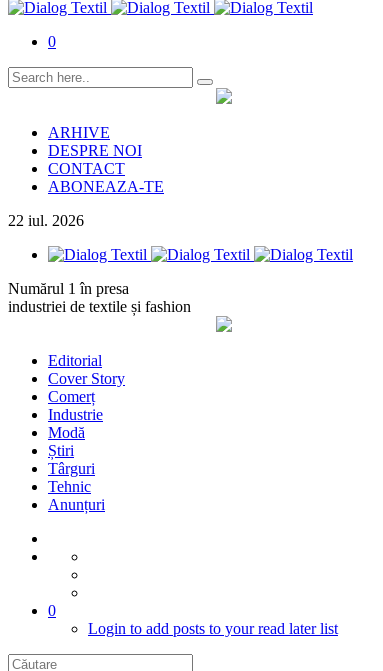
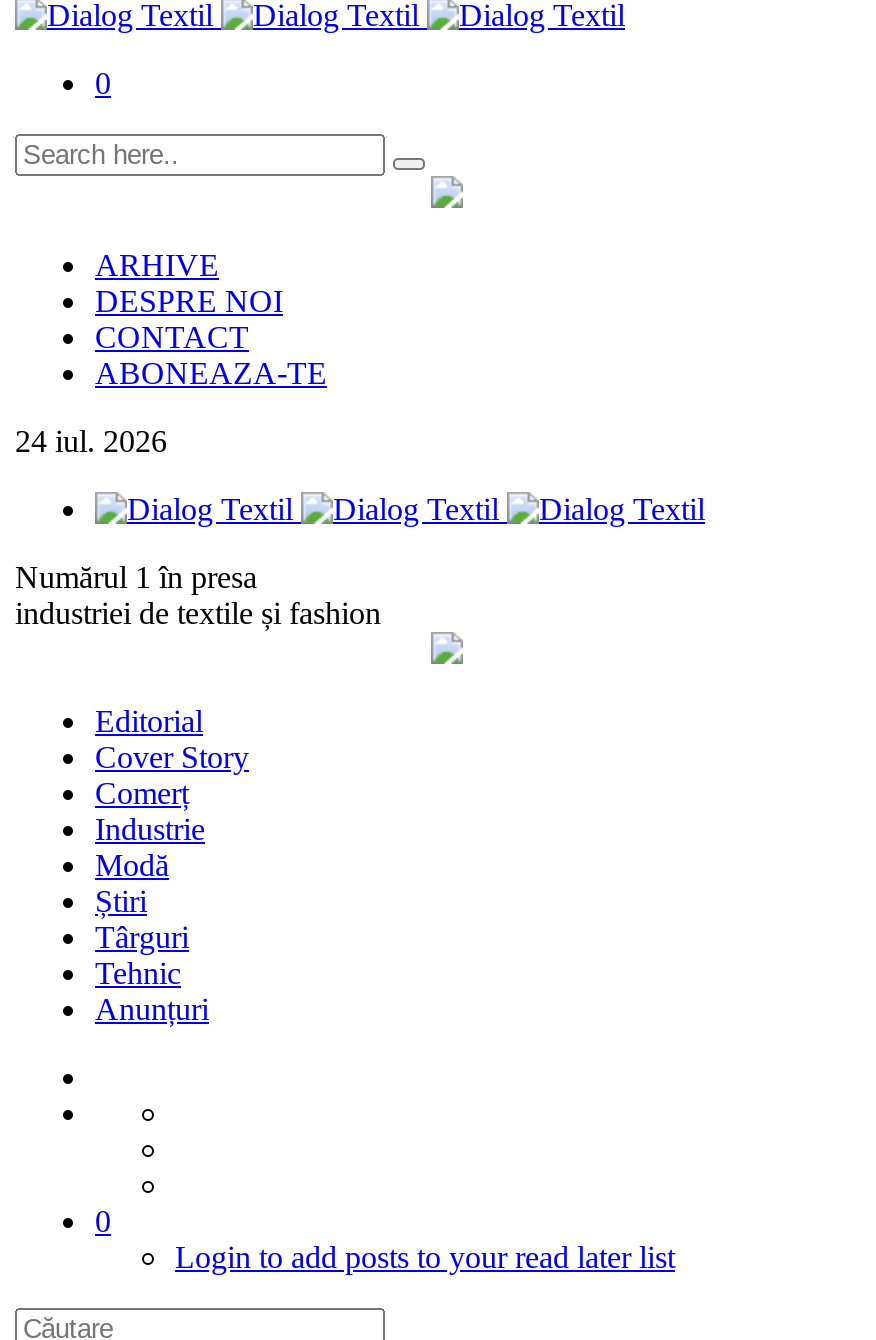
[8,212,84,229] 22 iul. 2026 -> [15,424,167,458] 24 iul. 2026

